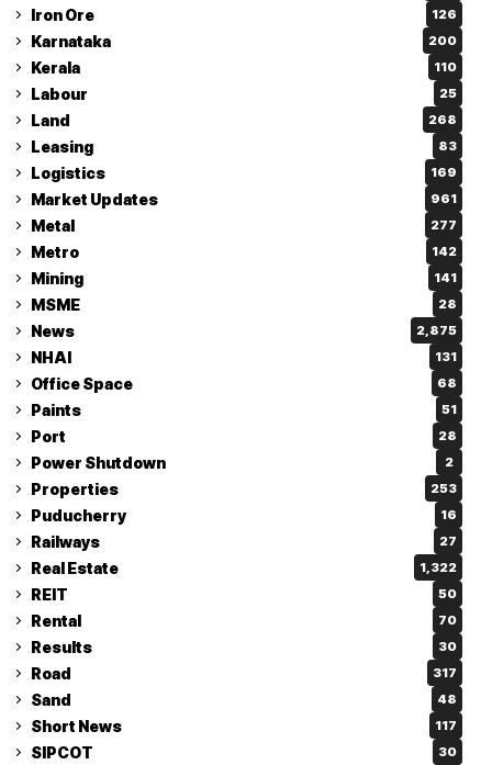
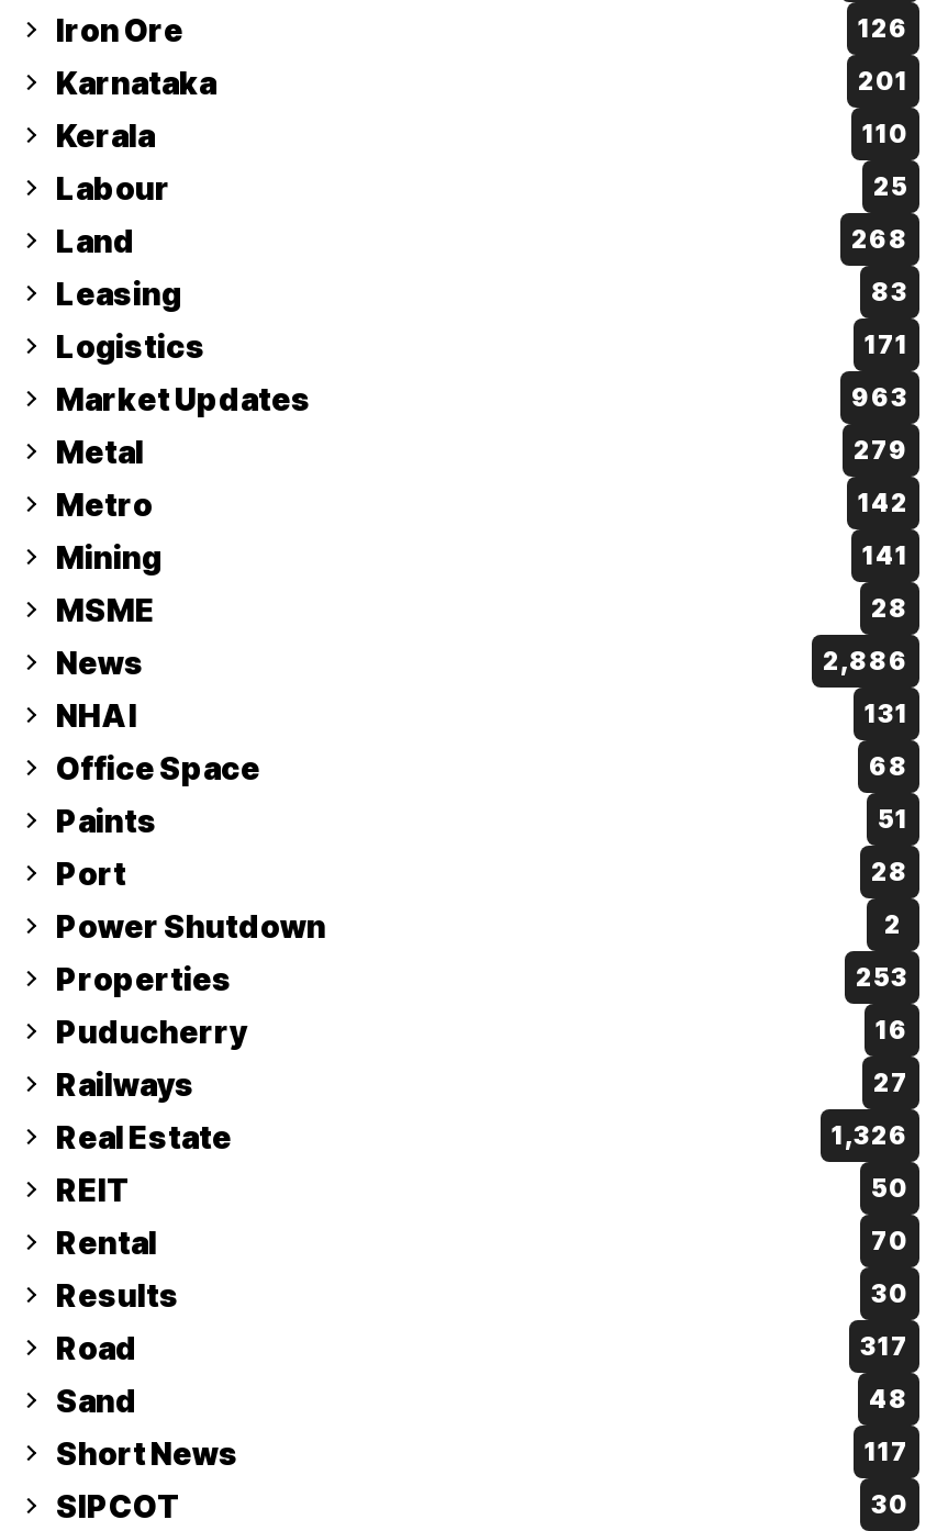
[428,33,457,48] 200 -> [858,66,908,97] 201
[430,165,457,180] 169 -> [865,329,908,360] 171
[430,191,457,206] 961 -> [851,382,908,413] 963
[430,217,457,233] 277 -> [854,435,908,466] 279
[416,323,457,338] 2,875 -> [823,646,908,677] 2,886
[420,560,457,575] 1,322 -> [832,1120,908,1151] 1,326

